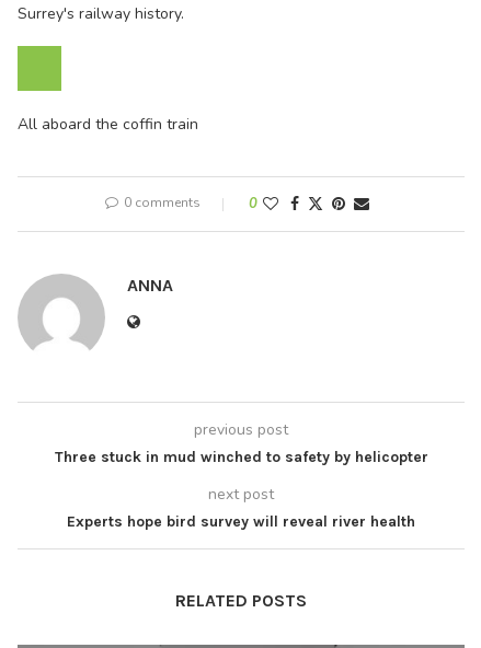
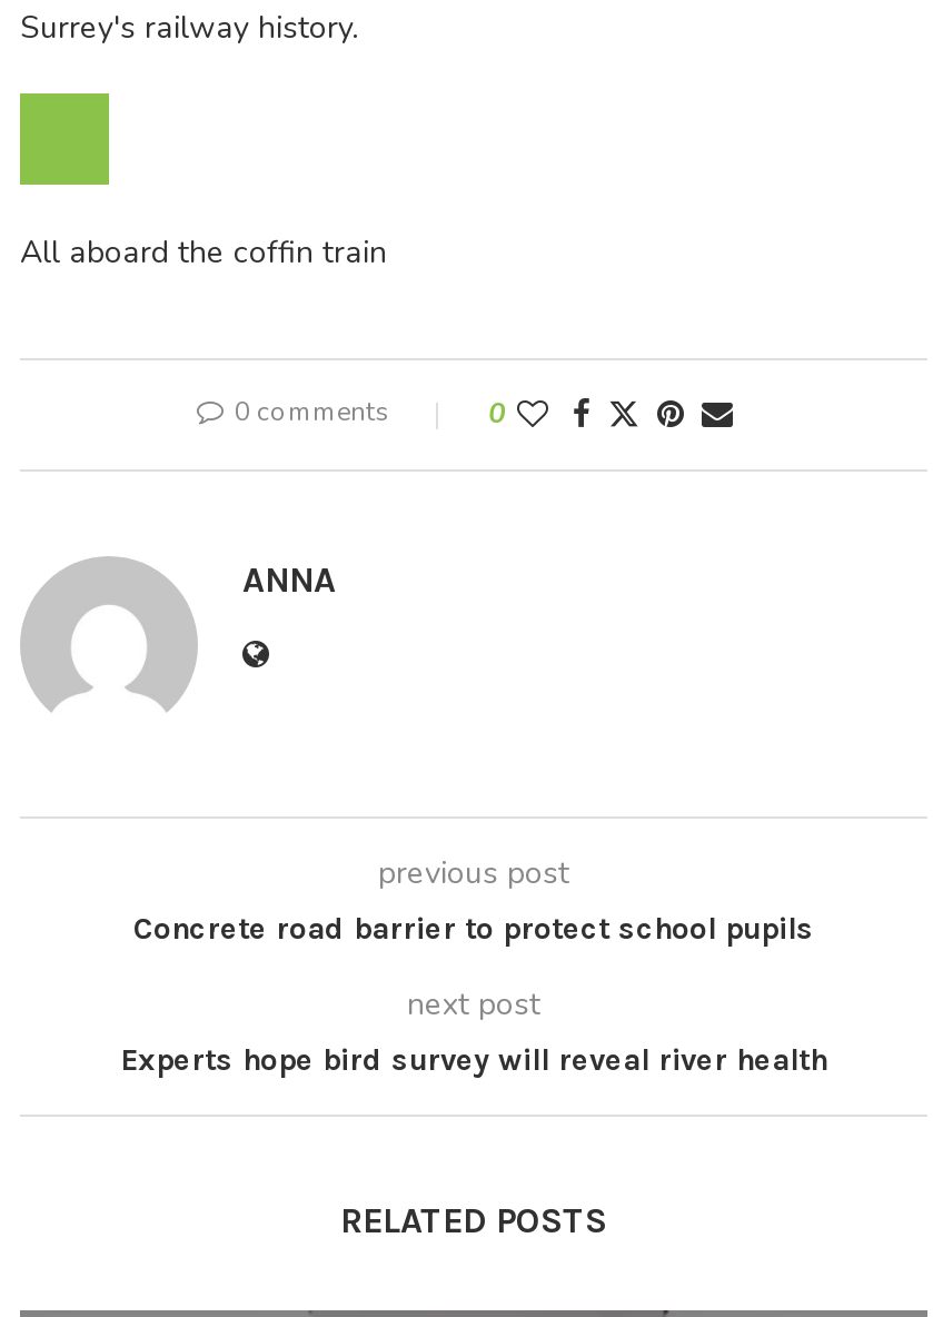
[54,448,428,467] Three stuck in mud winched to safety by helicopter -> [133,911,814,949] Concrete road barrier to protect school pupils

